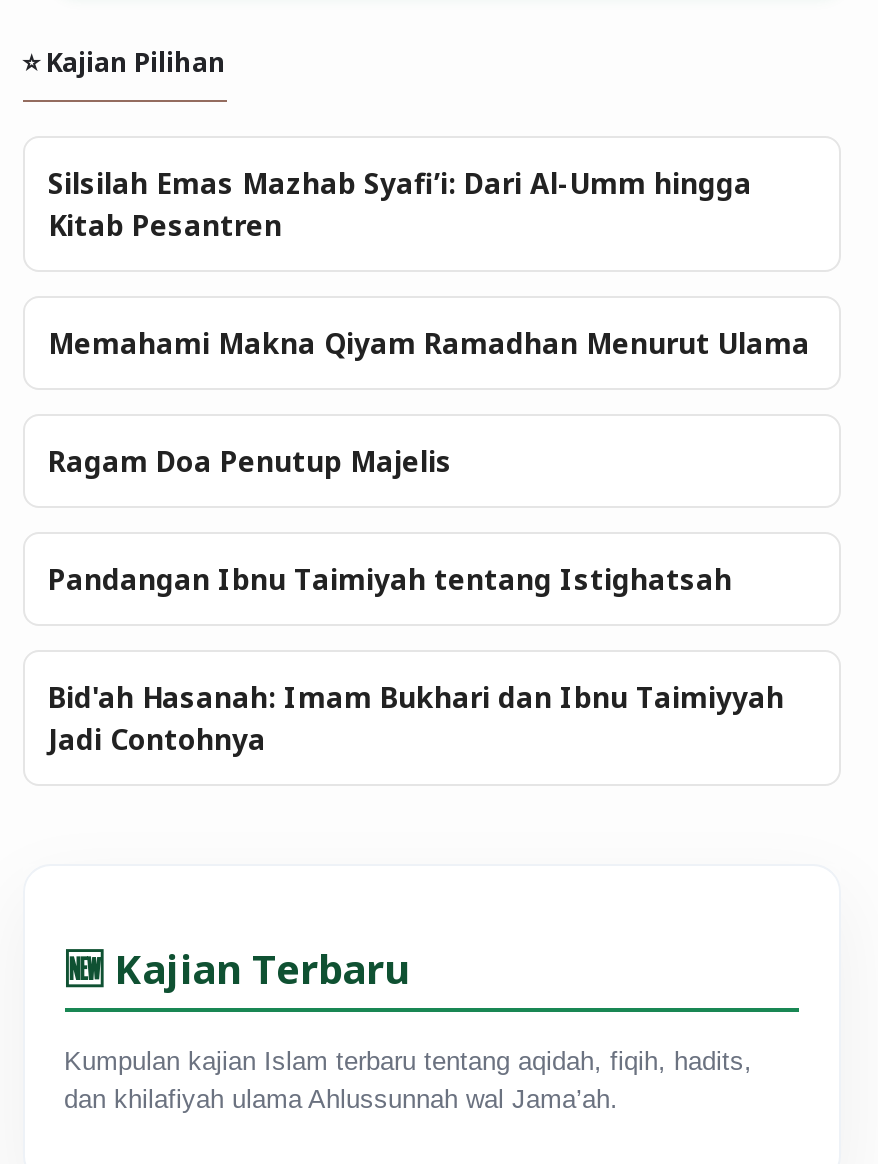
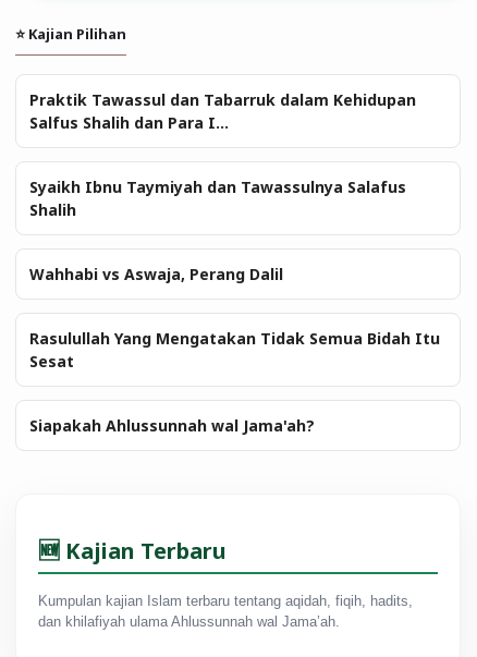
[48,163,752,243] Silsilah Emas Mazhab Syafi’i: Dari Al-Umm hingga | Kitab Pesantren -> [29,89,415,132] Praktik Tawassul dan Tabarruk dalam Kehidupan | Salfus Shalih dan Para I...
[48,323,810,361] Memahami Makna Qiyam Ramadhan Menurut Ulama -> [29,176,406,220] Syaikh Ibnu Taymiyah dan Tawassulnya Salafus | Shalih
[48,441,452,479] Ragam Doa Penutup Majelis -> [29,263,283,284] Wahhabi vs Aswaja, Perang Dalil
[48,559,732,597] Pandangan Ibnu Taimiyah tentang Istighatsah -> [29,328,439,371] Rasulullah Yang Mengatakan Tidak Semua Bidah Itu | Sesat
[48,677,784,757] Bid'ah Hasanah: Imam Bukhari dan Ibnu Taimiyyah | Jadi Contohnya -> [29,415,314,435] Siapakah Ahlussunnah wal Jama'ah?

